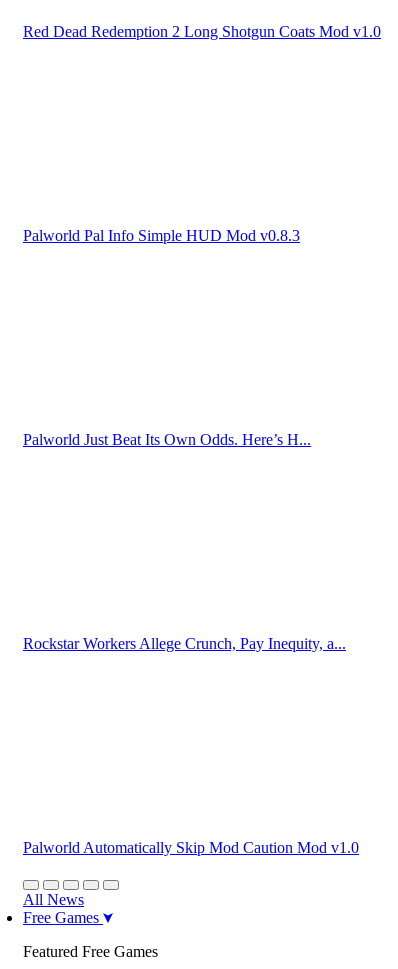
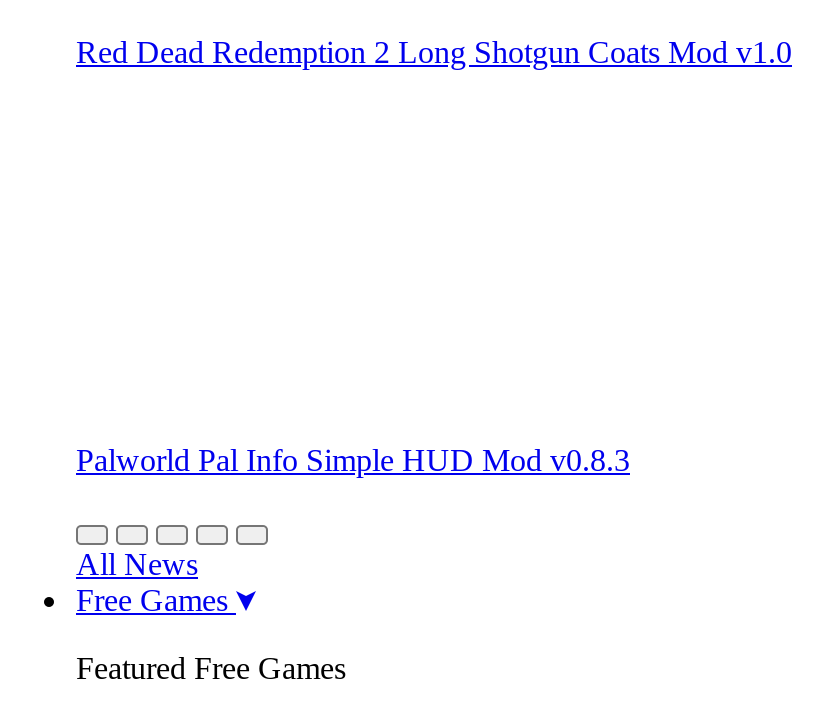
[23,431,311,448] Palworld Just Beat Its Own Odds. Here’s H... -> none
[23,635,346,652] Rockstar Workers Allege Crunch, Pay Inequity, a... -> none
[23,839,359,856] Palworld Automatically Skip Mod Caution Mod v1.0 -> none

